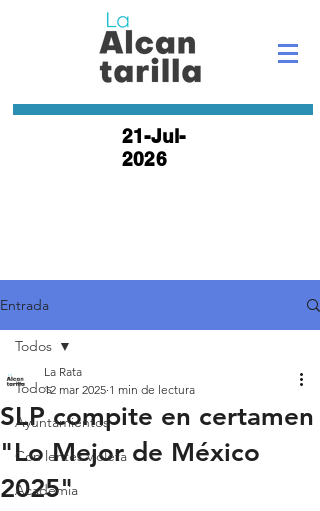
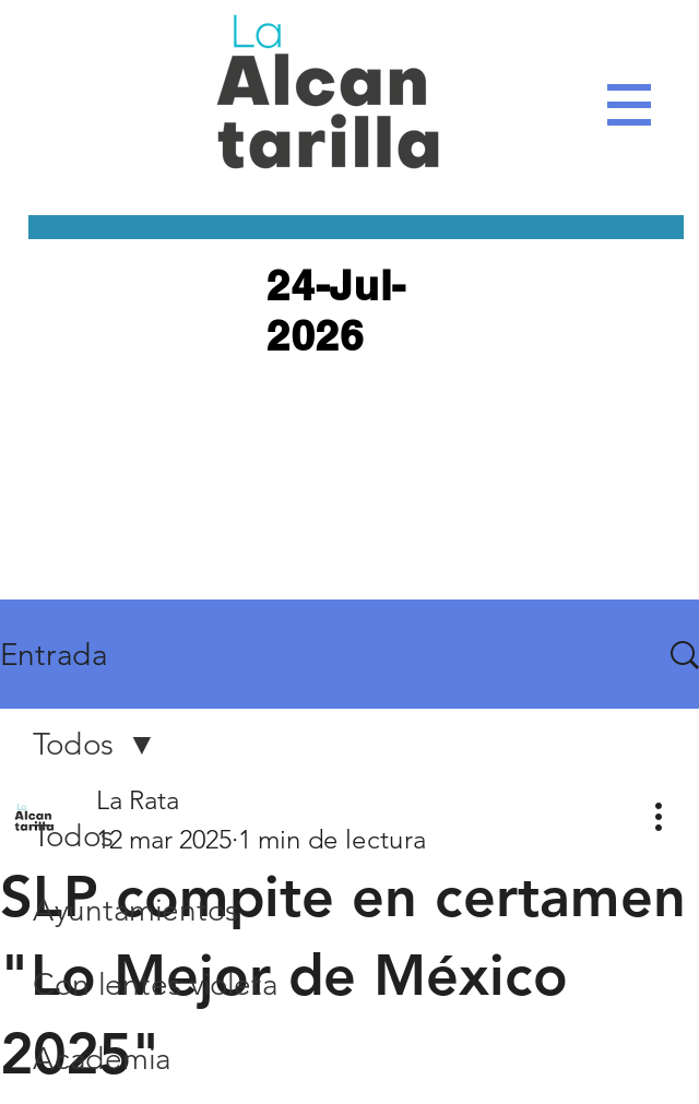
[122,125,185,147] 21-Jul- -> [266,261,405,309] 24-Jul-

